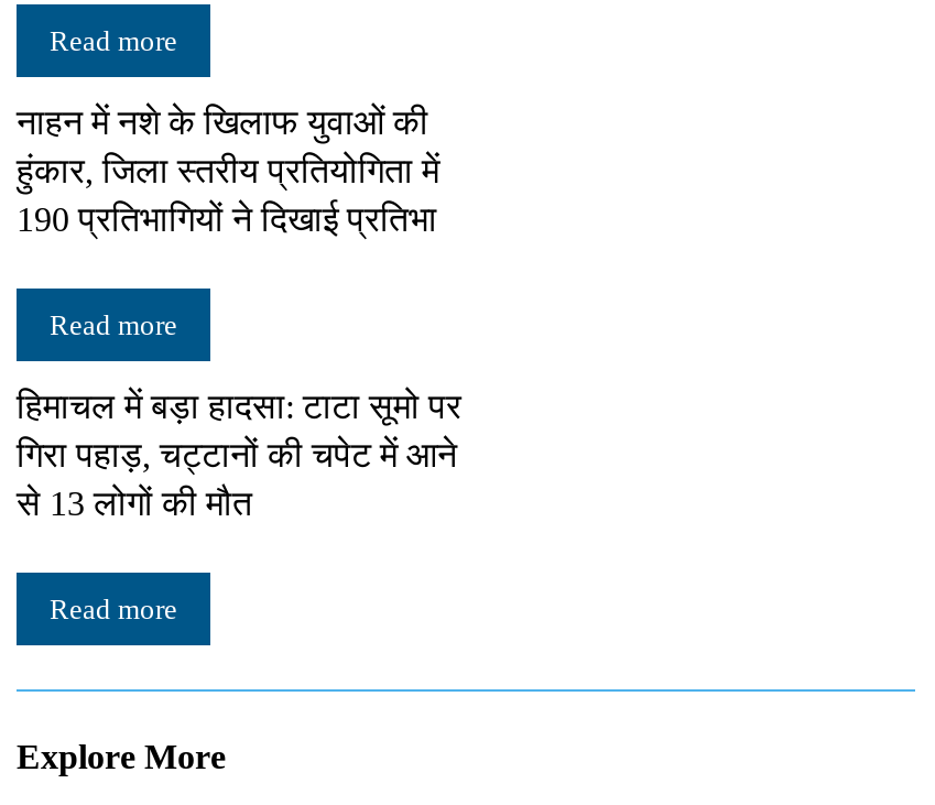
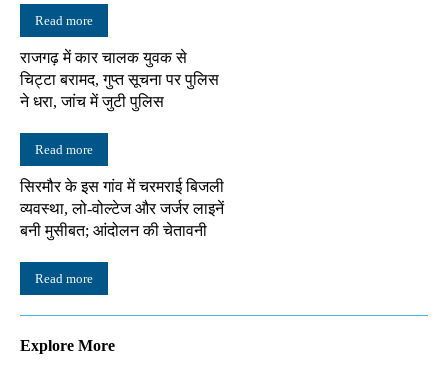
[17,103,439,237] नाहन में नशे के खिलाफ युवाओं की | हुंकार, जिला स्तरीय प्रतियोगिता में | 190 प्रतिभागियों ने दिखाई प्रतिभा -> [20,49,219,110] राजगढ़ में कार चालक युवक से | चिट्टा बरामद, गुप्त सूचना पर पुलिस | ने धरा, जांच में जुटी पुलिस
[17,387,461,522] हिमाचल में बड़ा हादसा: टाटा सूमो पर | गिरा पहाड़, चट्टानों की चपेट में आने | से 13 लोगों की मौत -> [20,178,224,239] सिरमौर के इस गांव में चरमराई बिजली | व्यवस्था, लो-वोल्टेज और जर्जर लाइनें | बनी मुसीबत; आंदोलन की चेतावनी

